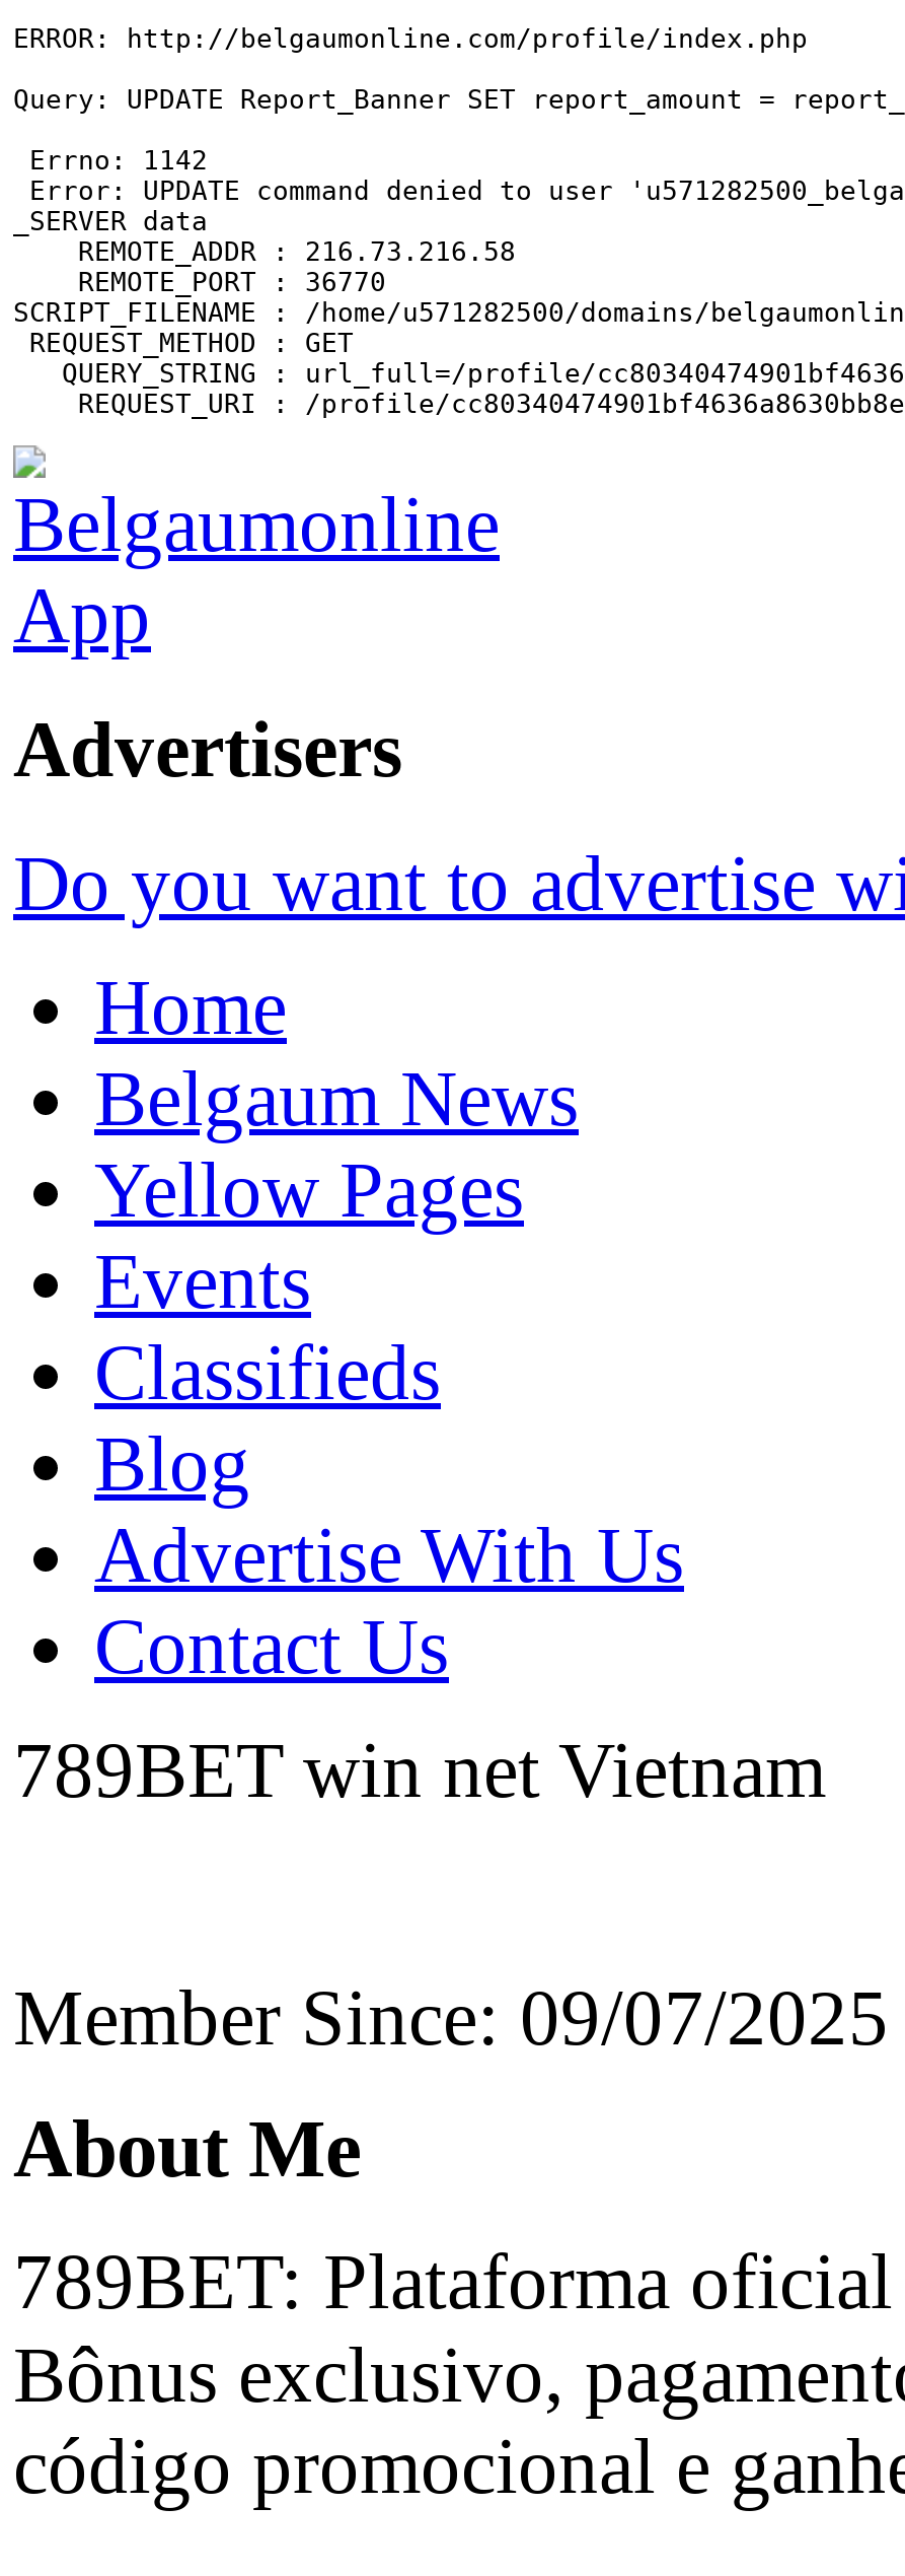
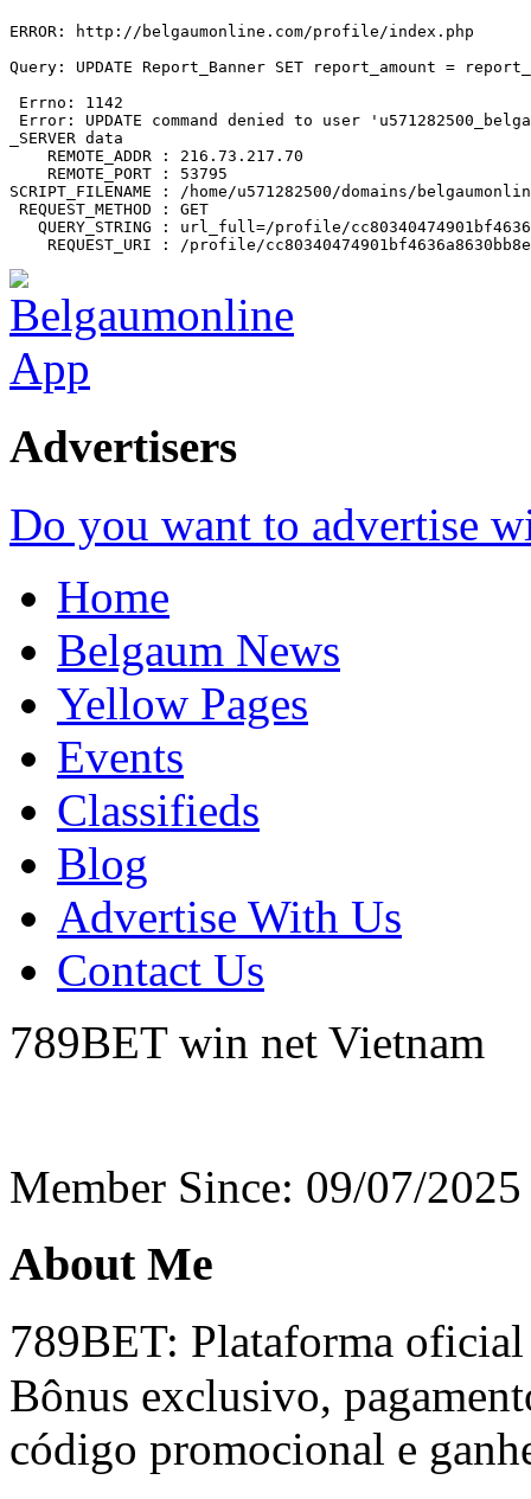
[13,236,516,267] REMOTE_ADDR : 216.73.216.58 -> [9,147,303,165] REMOTE_ADDR : 216.73.217.70
[13,267,386,297] REMOTE_PORT : 36770 -> [9,165,228,182] REMOTE_PORT : 53795

